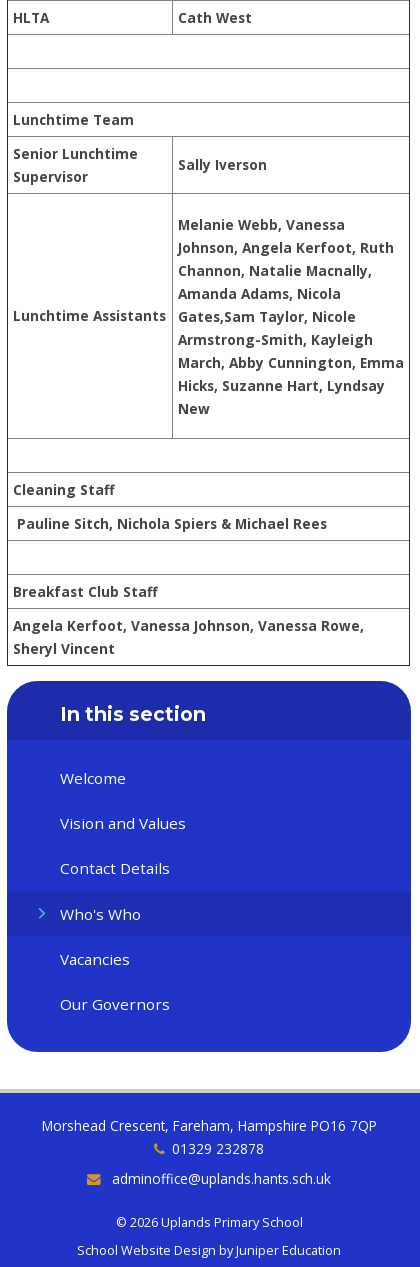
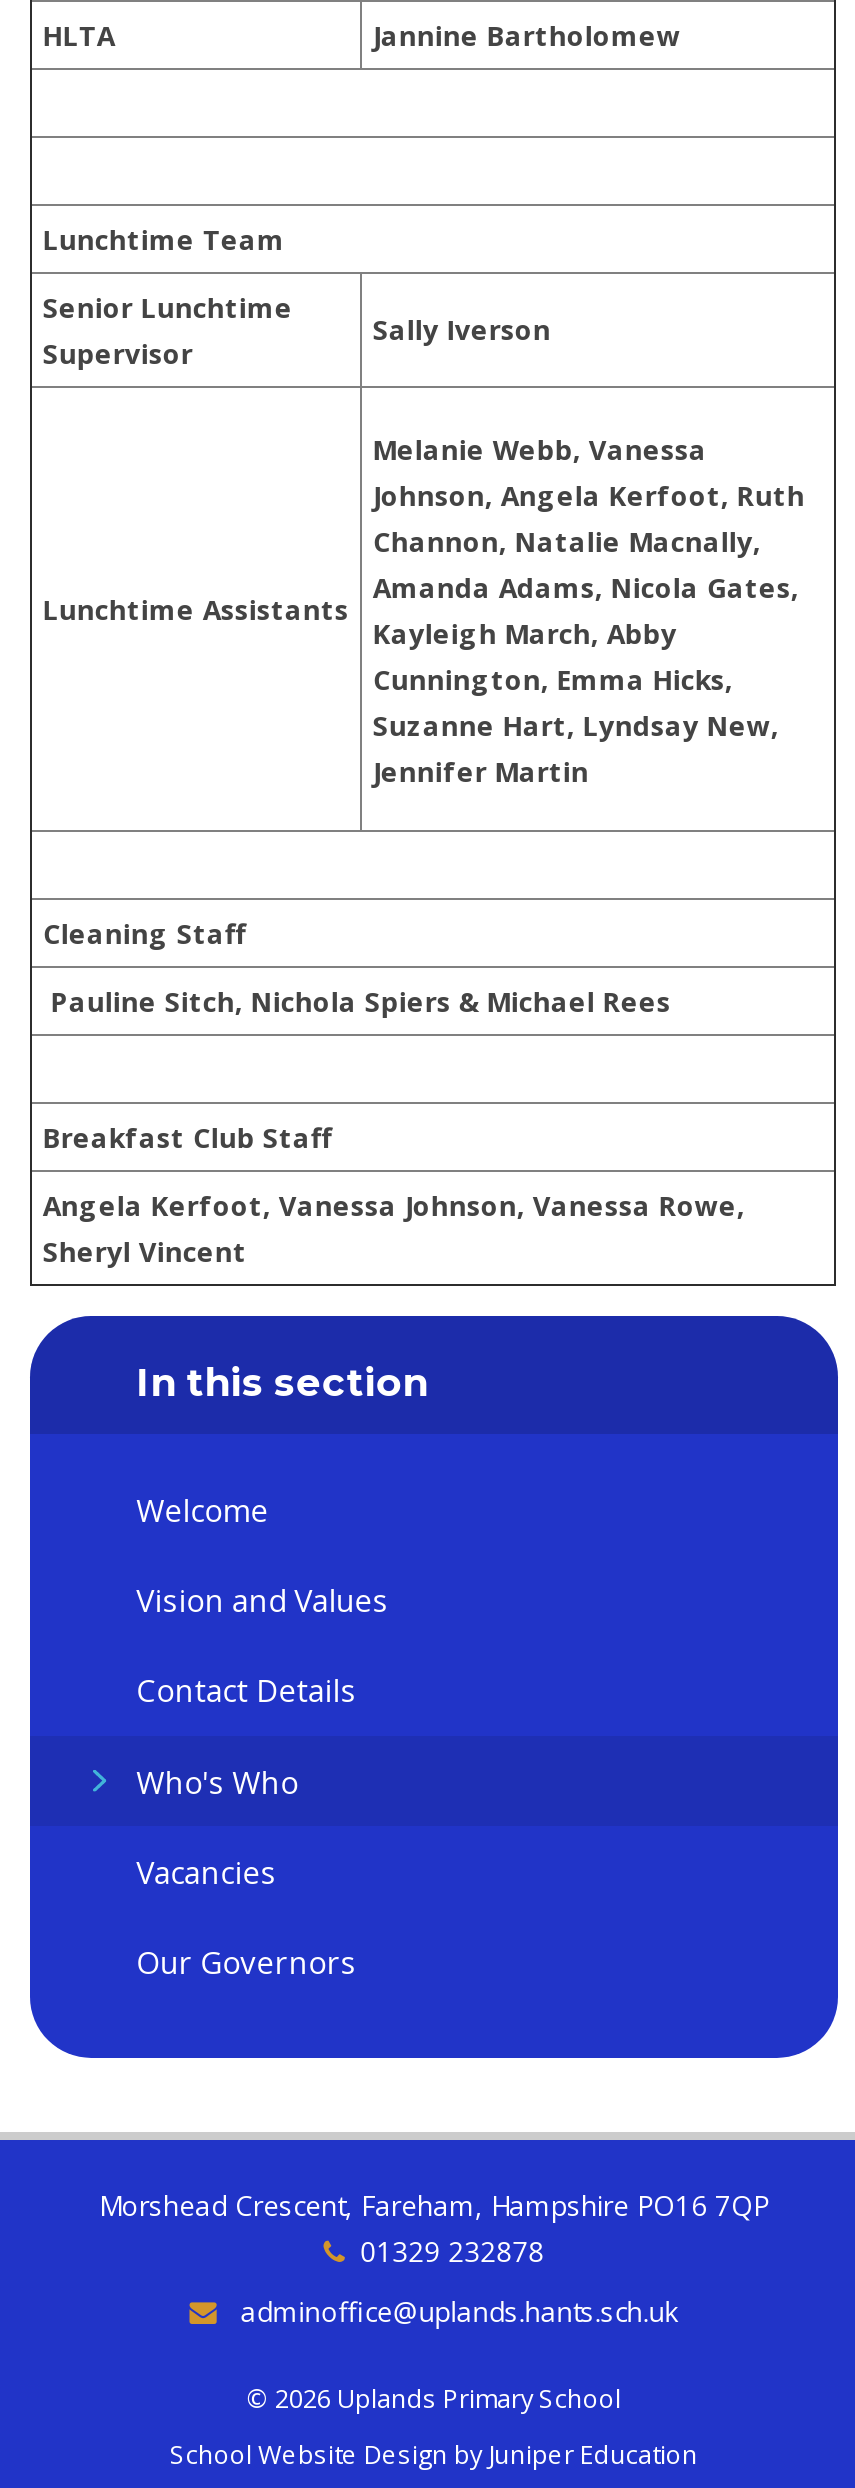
[178,8,252,27] Cath West -> [373,16,681,54] Jannine Bartholomew
[178,283,404,417] Amanda Adams, Nicola | Gates,Sam Taylor, Nicole | Armstrong-Smith, Kayleigh | March, Abby Cunnington, Emma | Hicks, Suzanne Hart, Lyndsay | New -> [373,567,799,789] Amanda Adams, Nicola Gates, | Kayleigh March, Abby | Cunnington, Emma Hicks, | Suzanne Hart, Lyndsay New, | Jennifer Martin

